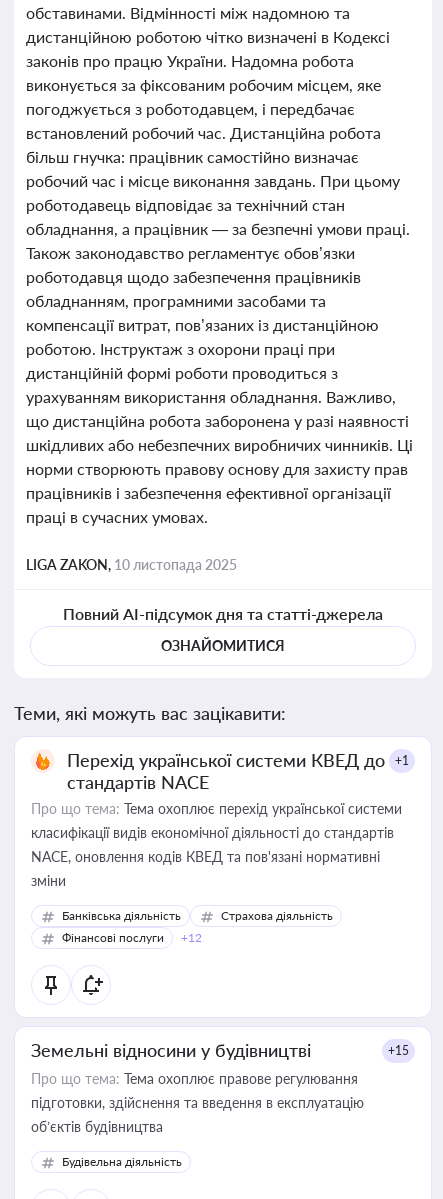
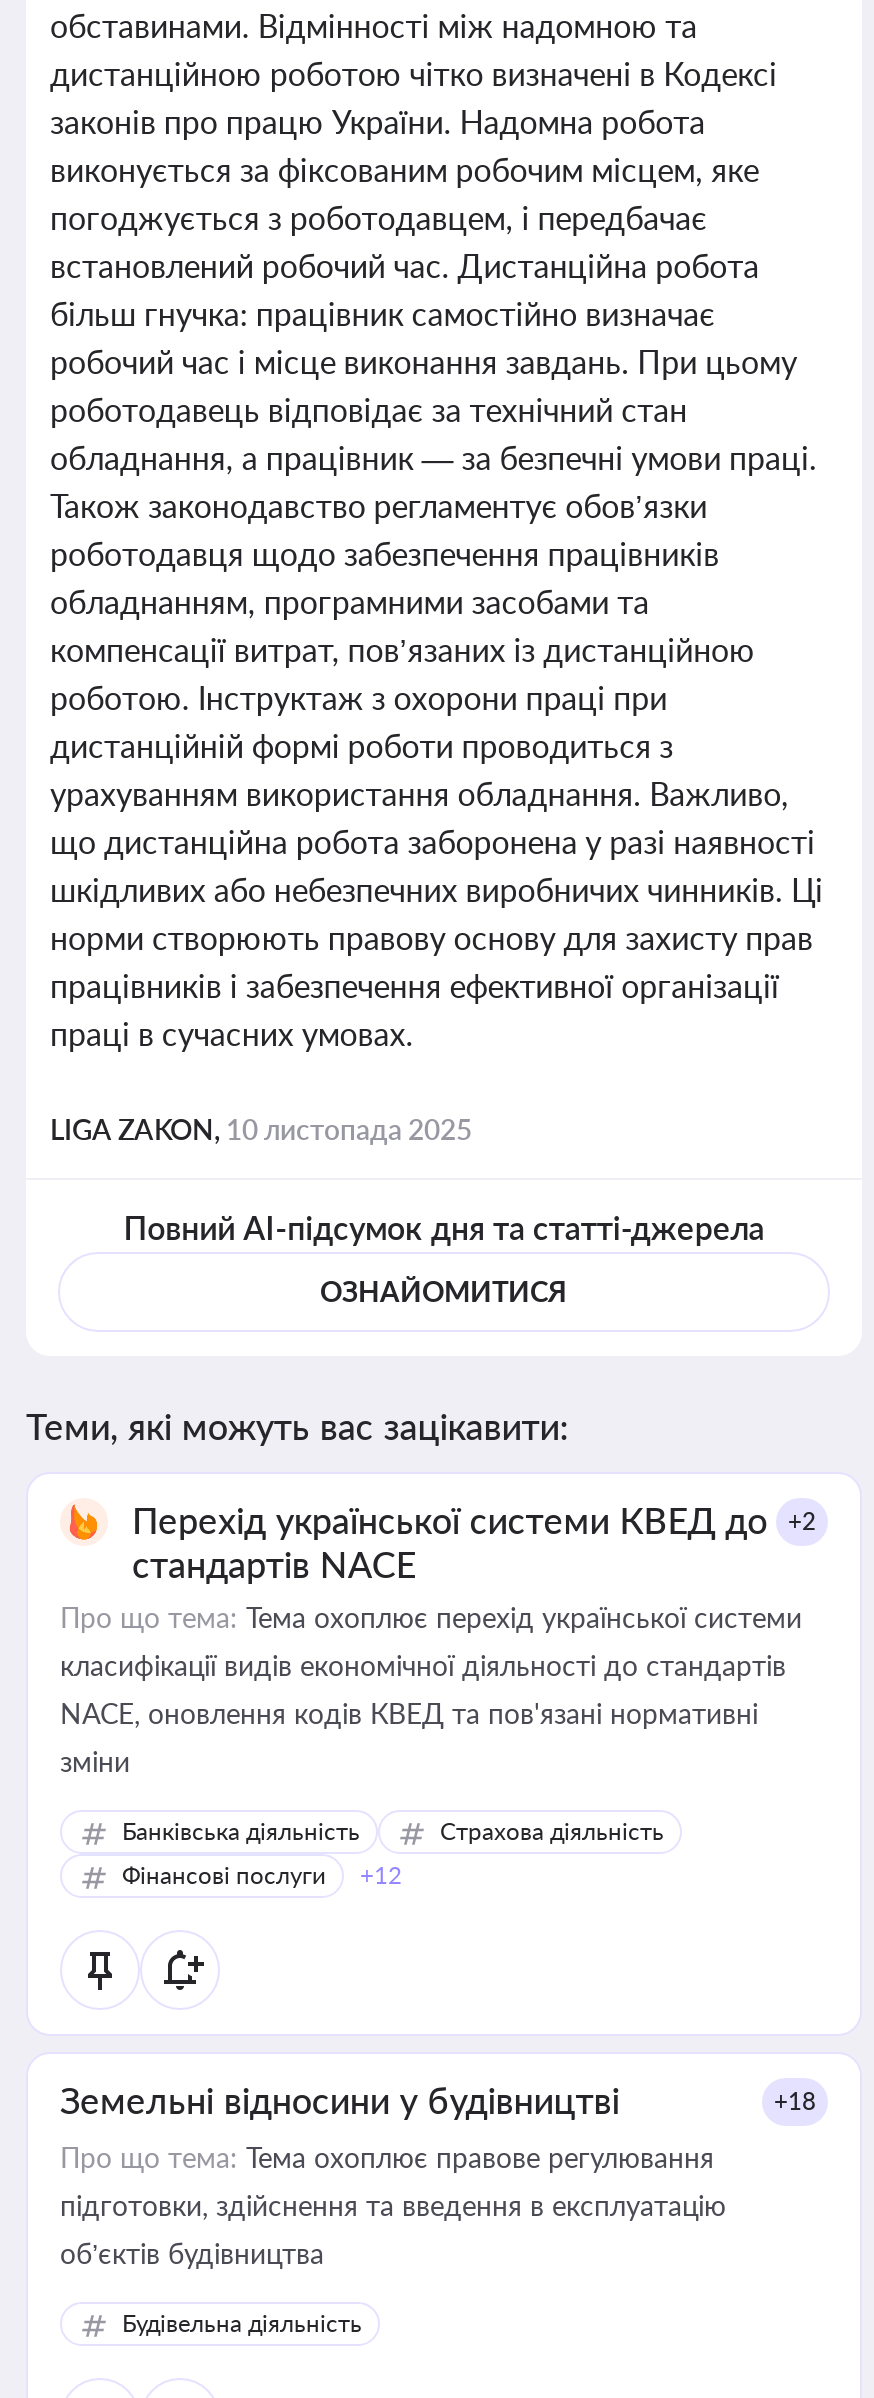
[67,749,409,771] Перехід української системи КВЕД до +1 -> [132,1498,816,1542] Перехід української системи КВЕД до +2
[388,1043,409,1058] +15 -> [774,2086,816,2116] +18

